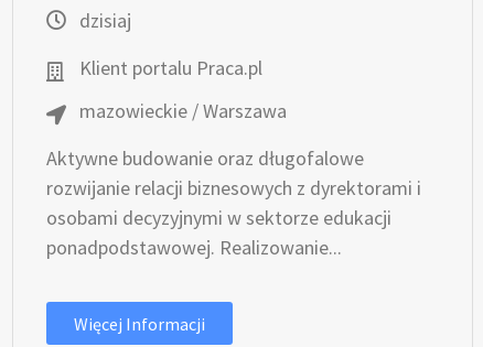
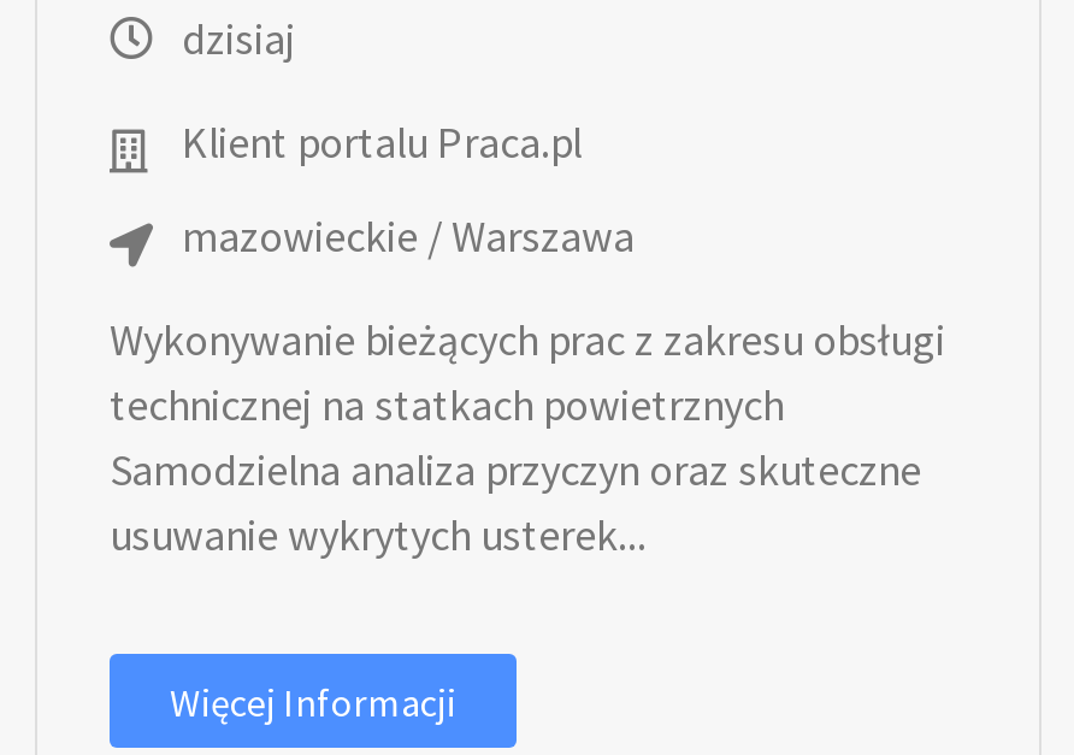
[46,145,421,260] Aktywne budowanie oraz długofalowe | rozwijanie relacji biznesowych z dyrektorami i | osobami decyzyjnymi w sektorze edukacji | ponadpodstawowej. Realizowanie... -> [110,312,945,562] Wykonywanie bieżących prac z zakresu obsługi | technicznej na statkach powietrznych | Samodzielna analiza przyczyn oraz skuteczne | usuwanie wykrytych usterek...

